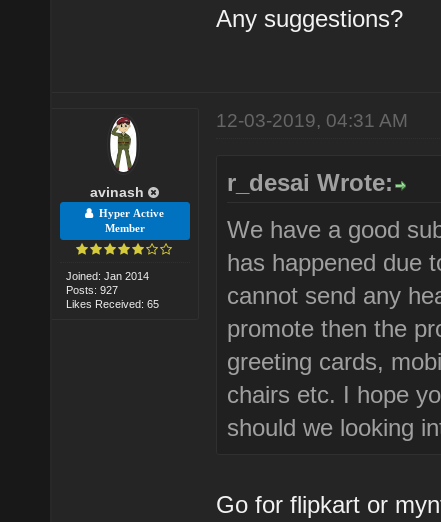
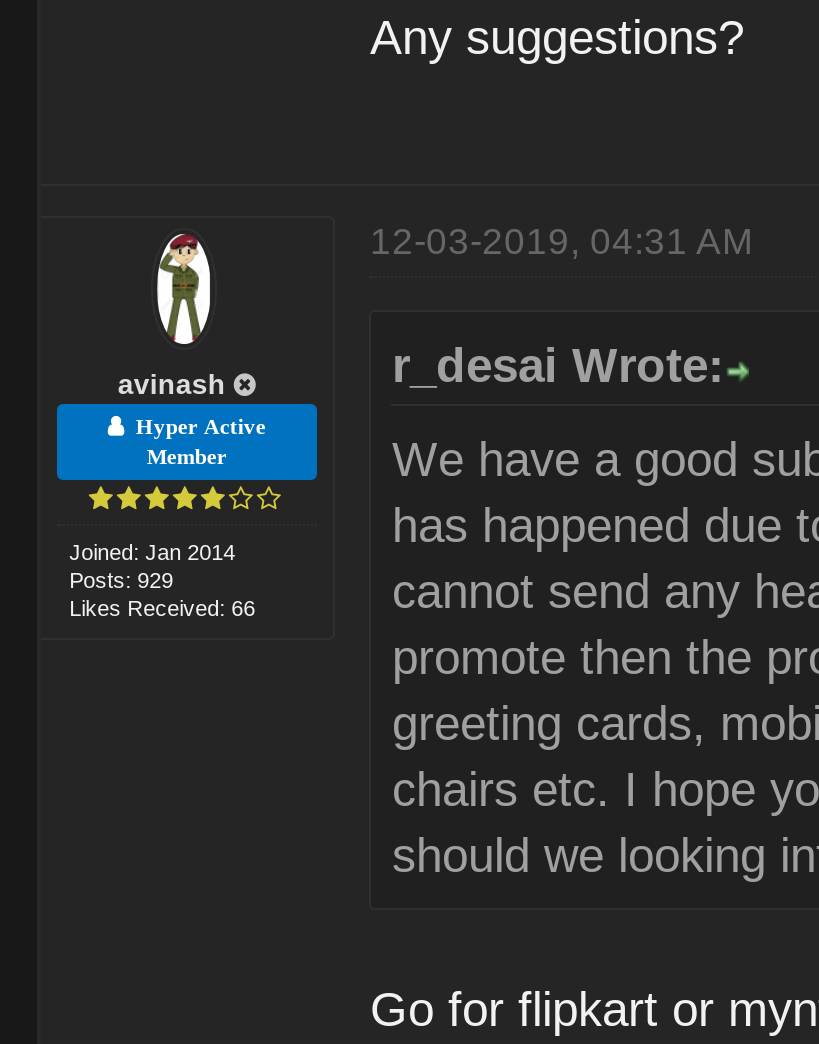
[66,284,118,296] Posts: 927 -> [69,568,173,592] Posts: 929
[66,298,159,310] Likes Received: 65 -> [69,596,255,620] Likes Received: 66

